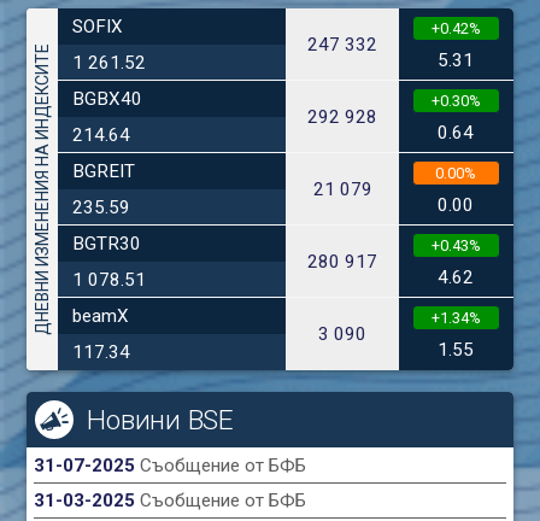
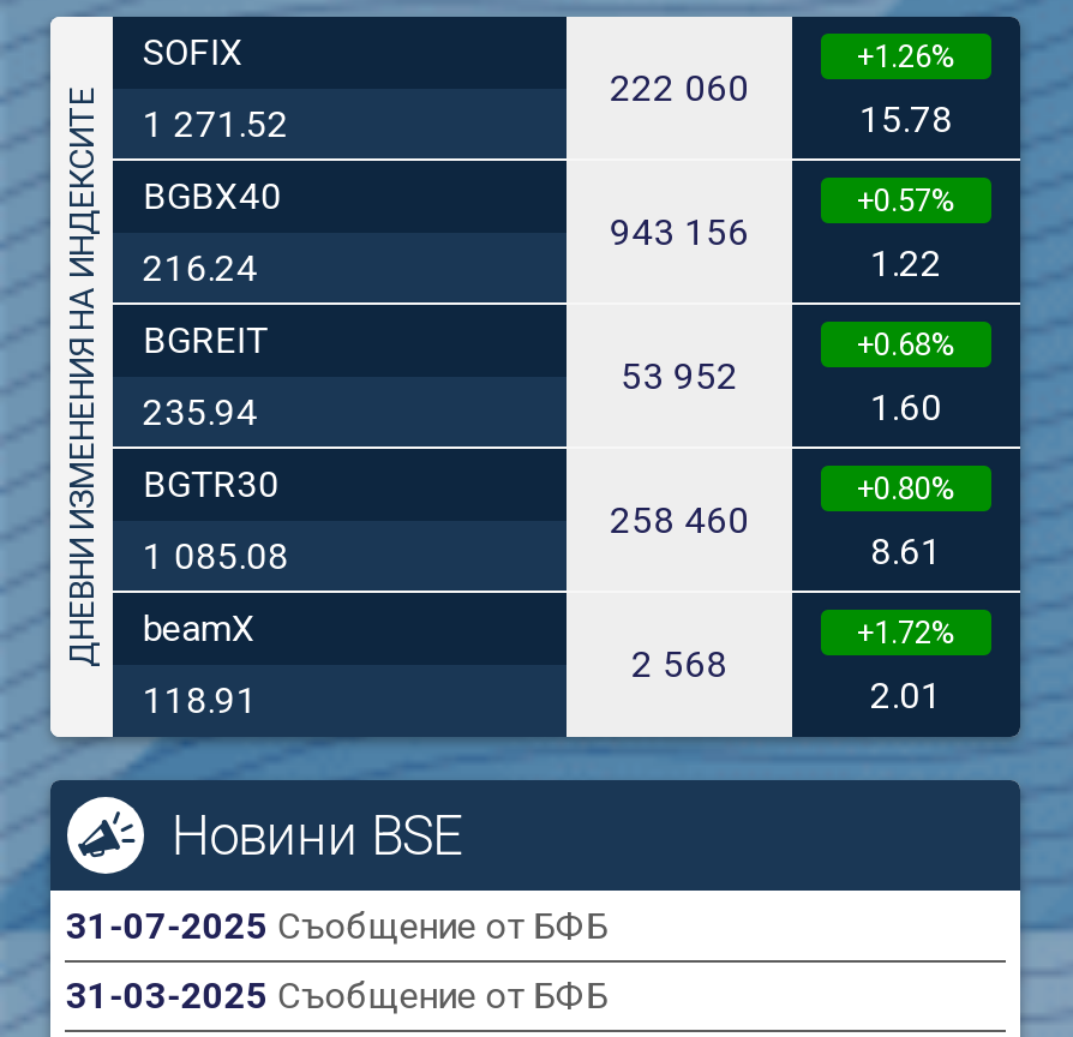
[431,20,481,38] +0.42% -> [857,39,955,75] +1.26%
[307,34,377,56] 247 332 -> [610,68,749,111] 222 060
[73,52,146,73] 1 261.52 -> [143,103,289,146] 1 271.52
[438,49,474,71] 5.31 -> [859,98,953,141] 15.78
[431,92,481,110] +0.30% -> [857,183,955,219] +0.57%
[307,107,377,128] 292 928 -> [610,212,749,255] 943 156
[73,124,131,146] 214.64 -> [143,247,258,290] 216.24
[438,122,474,143] 0.64 -> [870,242,942,285] 1.22
[436,165,477,183] 0.00% -> [857,327,955,363] +0.68%
[313,179,372,201] 21 079 -> [621,356,738,399] 53 952
[73,196,131,218] 235.59 -> [143,391,258,434] 235.94
[438,194,474,216] 0.00 -> [870,386,942,429] 1.60
[431,237,481,255] +0.43% -> [857,471,955,507] +0.80%
[307,251,377,273] 280 917 -> [610,500,749,543] 258 460
[73,269,146,291] 1 078.51 -> [143,535,289,578] 1 085.08
[438,266,474,288] 4.62 -> [870,530,942,573] 8.61
[431,309,481,327] +1.34% -> [857,615,955,651] +1.72%
[318,324,367,345] 3 090 -> [632,644,728,687] 2 568
[73,342,131,363] 117.34 -> [143,680,258,723] 118.91
[438,339,474,361] 1.55 -> [870,675,942,719] 2.01

